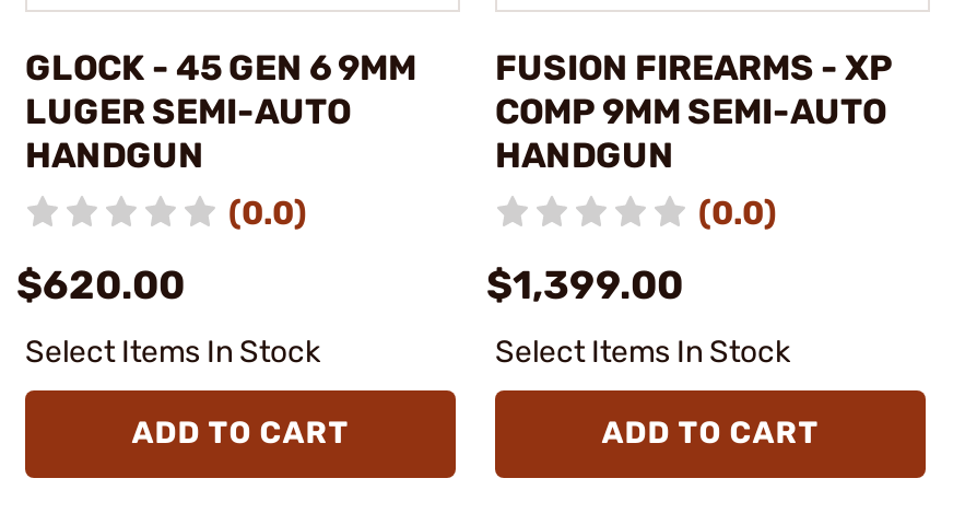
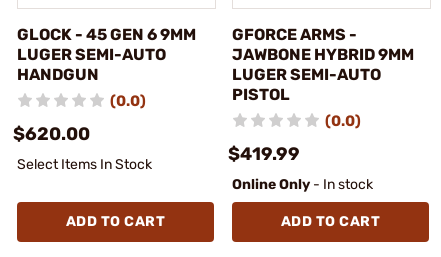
[495,47,893,176] FUSION FIREARMS - XP | COMP 9MM SEMI-AUTO | HANDGUN -> [232,25,414,104] GFORCE ARMS - | JAWBONE HYBRID 9MM | LUGER SEMI-AUTO | PISTOL
[486,261,683,309] $1,399.00 -> [228,143,300,165] $419.99
[495,333,790,370] Select Items In Stock -> [232,176,373,193] Online Only - In stock

